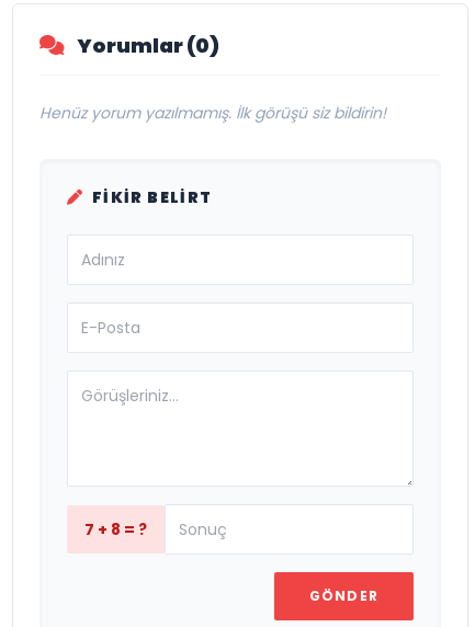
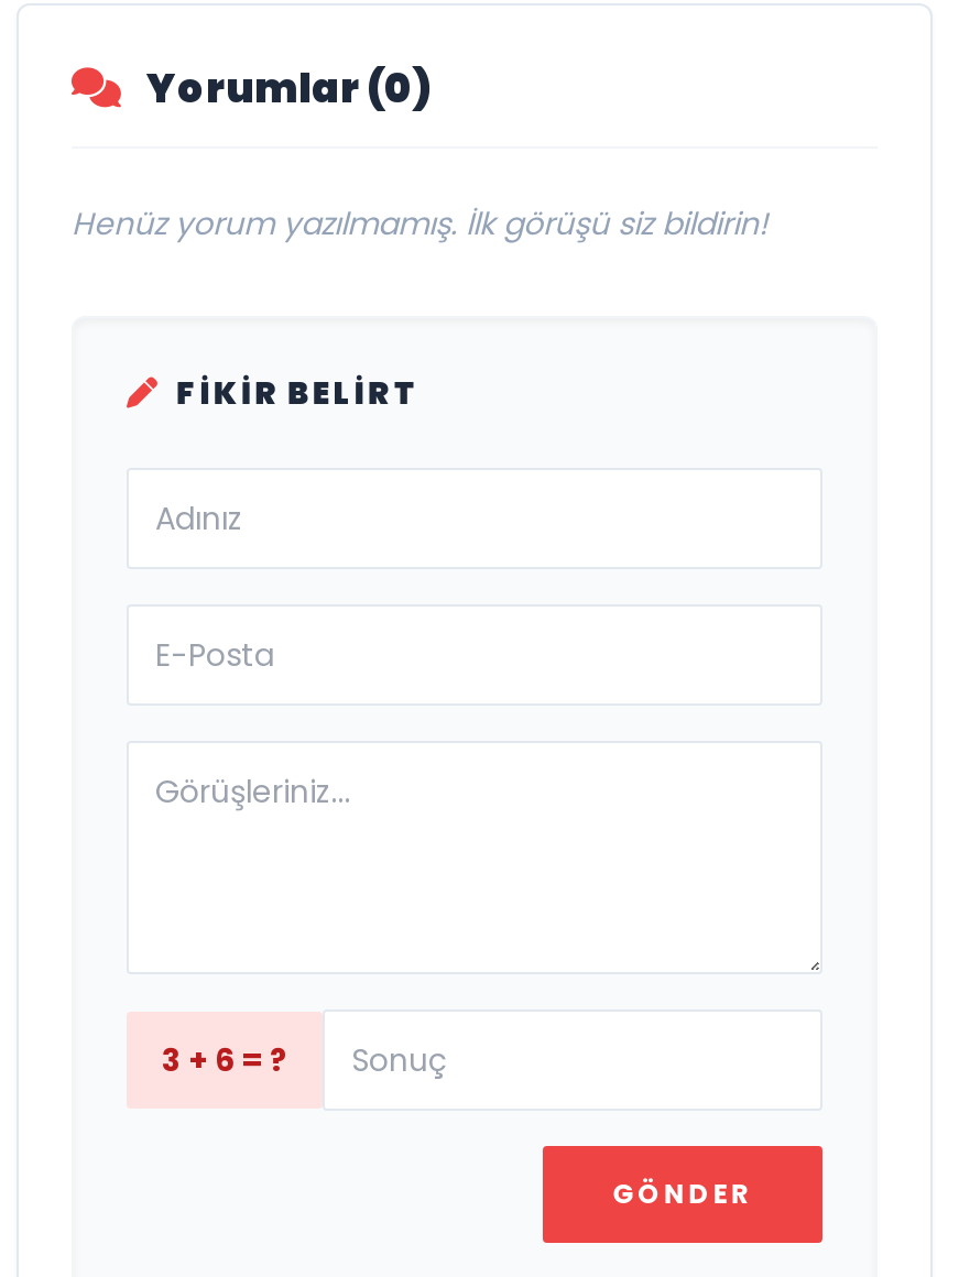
[84,519,147,541] 7 + 8 = ? -> [162,1040,287,1084] 3 + 6 = ?

